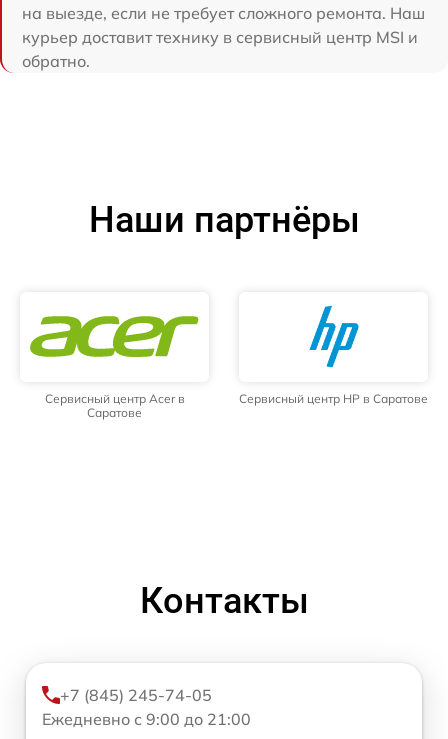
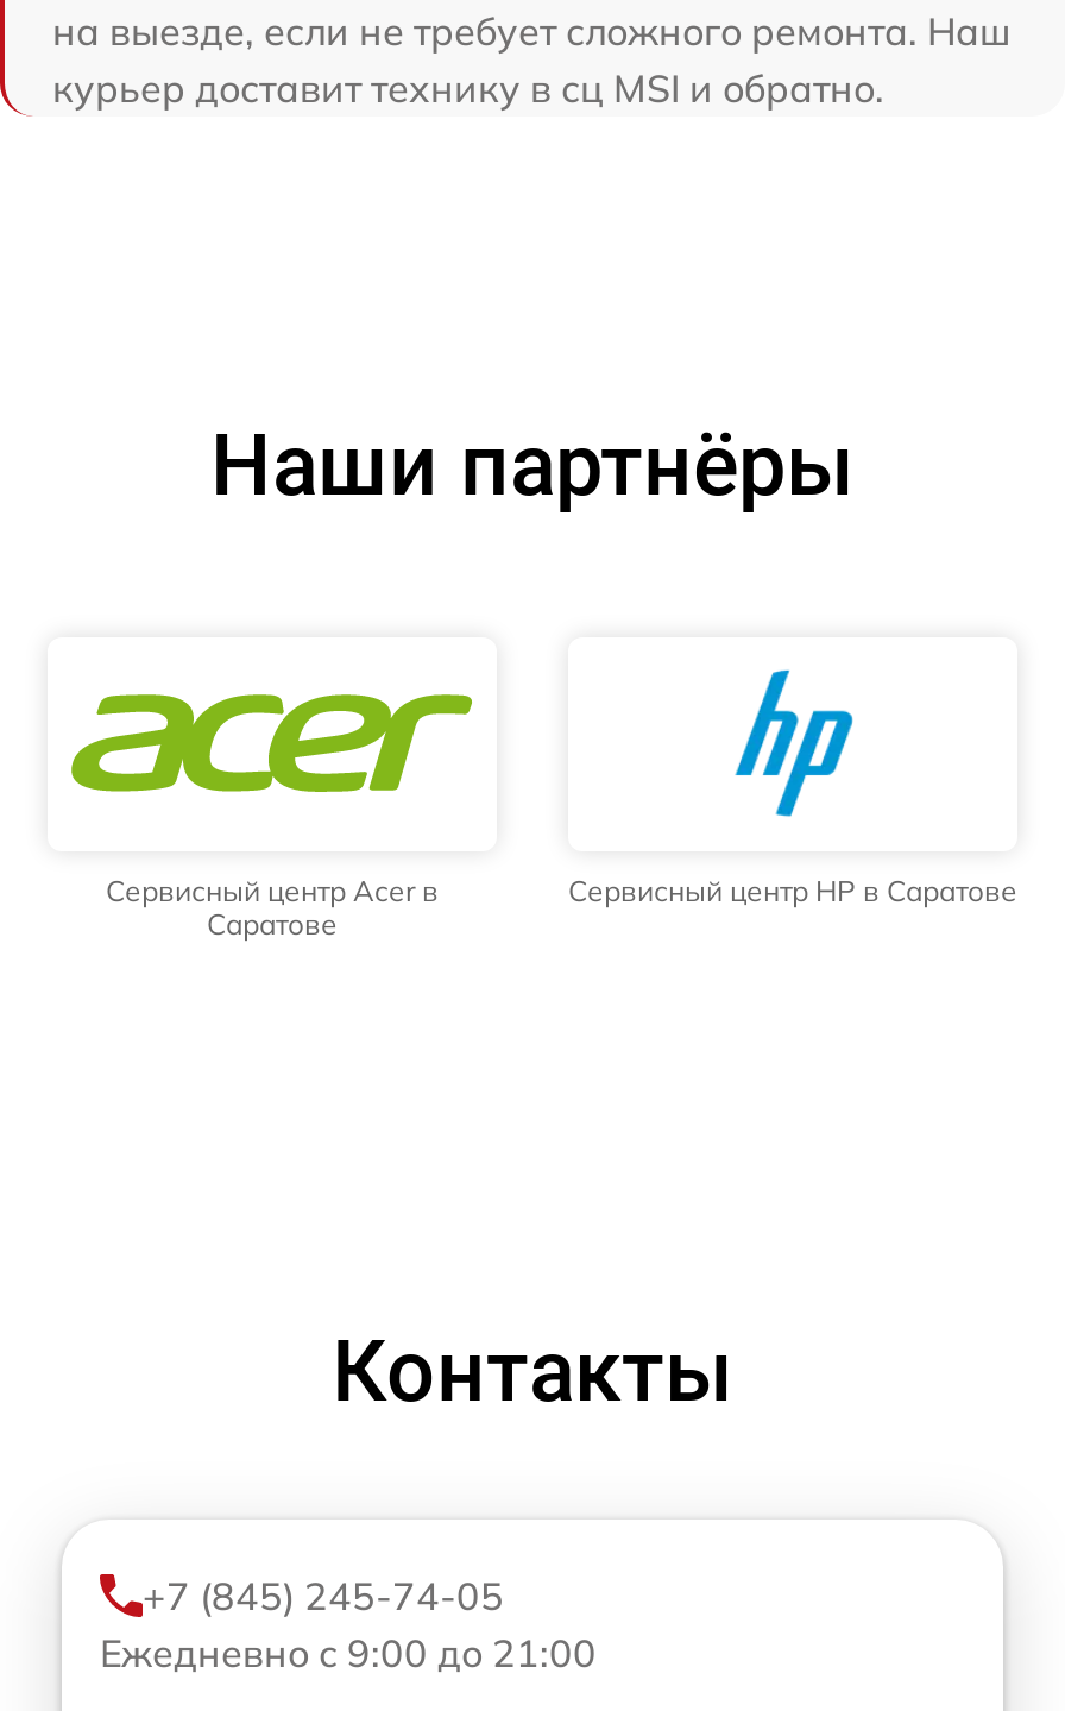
[22,27,418,71] курьер доставит технику в сервисный центр MSI и | обратно. -> [52,64,884,112] курьер доставит технику в сц MSI и обратно.

